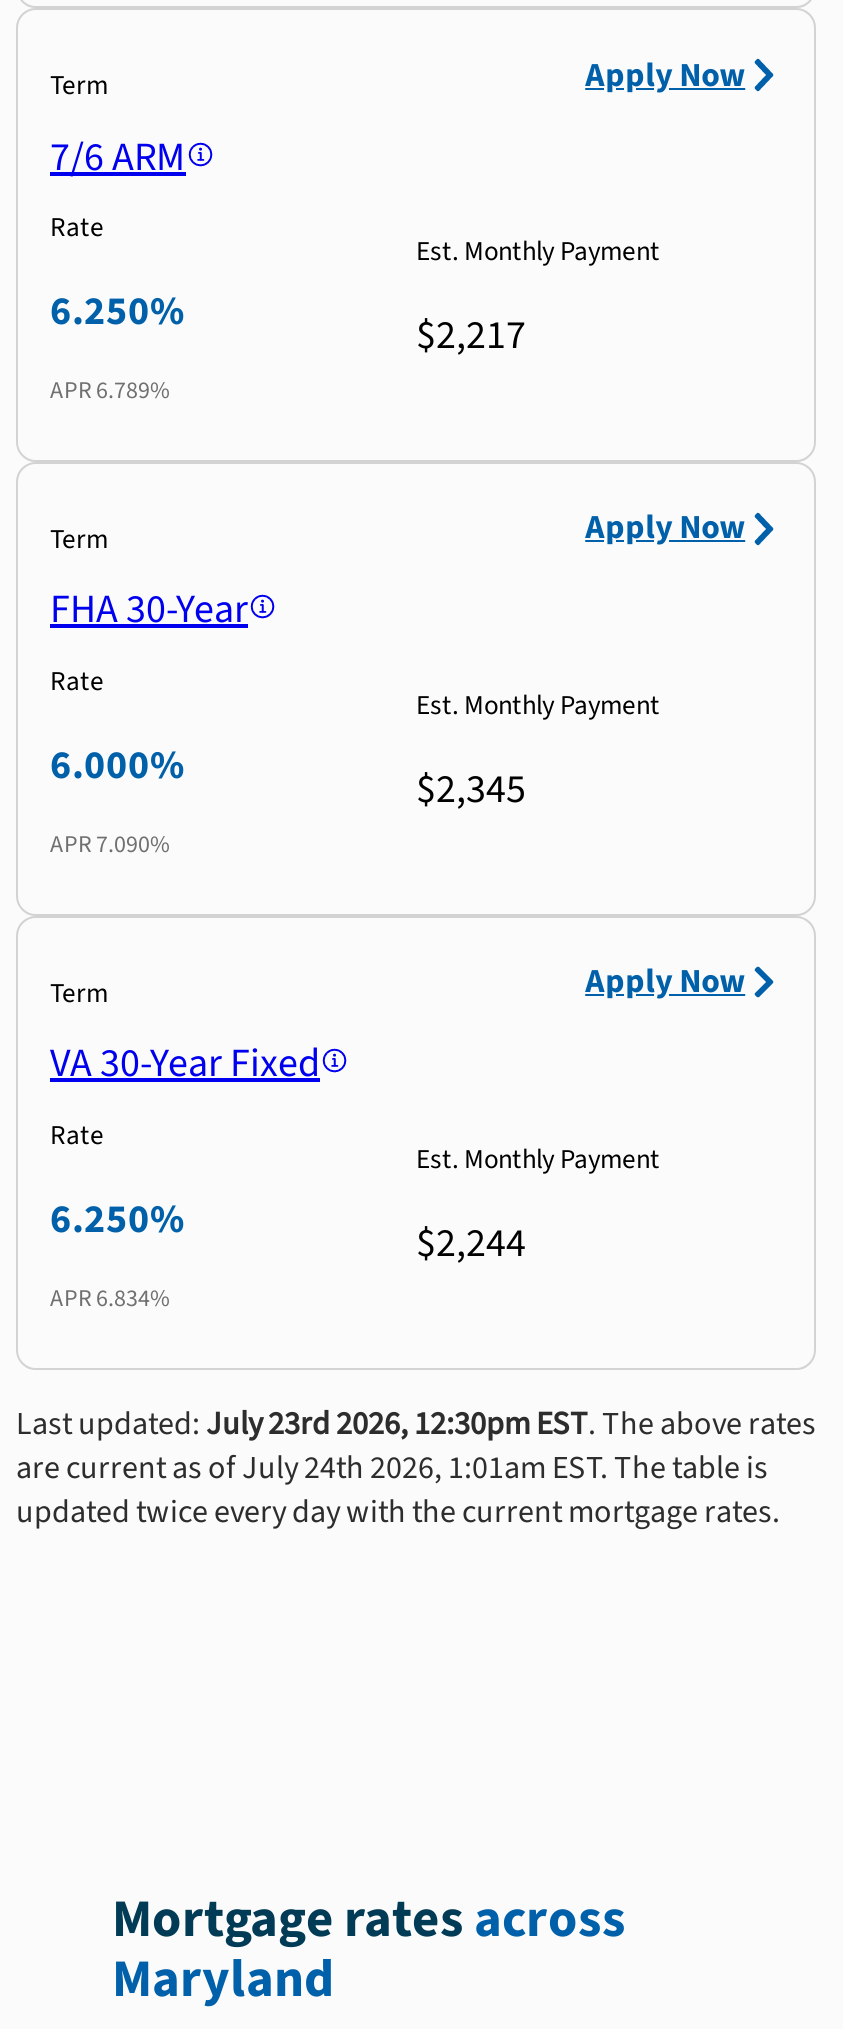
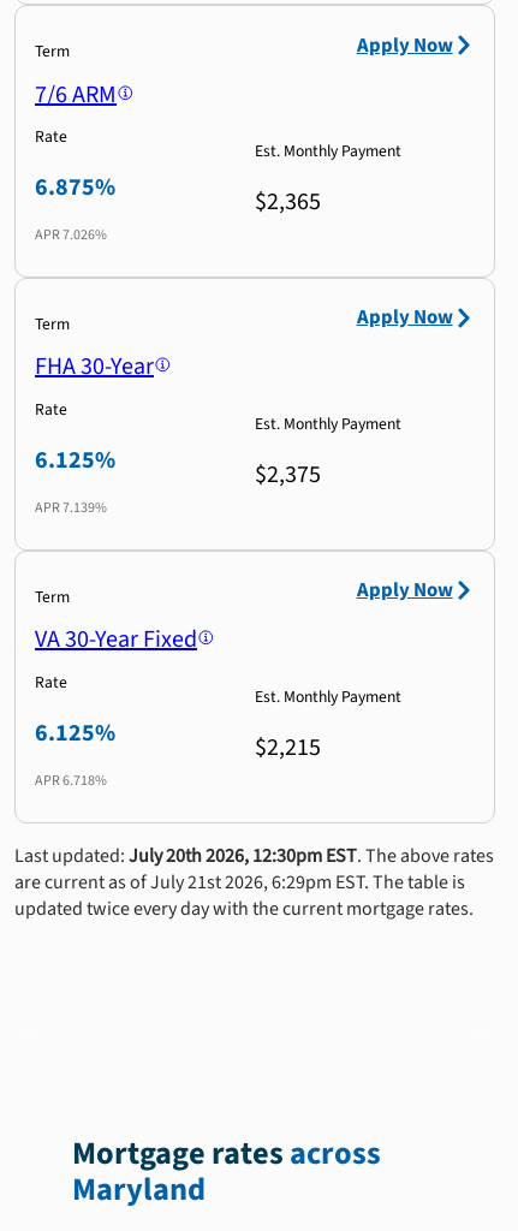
[50,284,184,340] 6.250% -> [35,171,115,205] 6.875%
[416,308,526,364] $2,217 -> [255,185,321,219] $2,365
[50,374,170,408] APR 6.789% -> [35,225,107,245] APR 7.026%
[50,738,184,794] 6.000% -> [35,444,115,477] 6.125%
[416,762,526,818] $2,345 -> [255,458,321,492] $2,375
[50,828,170,862] APR 7.090% -> [35,498,107,518] APR 7.139%
[50,1192,184,1248] 6.250% -> [35,716,115,750] 6.125%
[416,1216,526,1272] $2,244 -> [255,731,321,764] $2,215
[50,1282,170,1316] APR 6.834% -> [35,770,107,791] APR 6.718%
[16,1402,816,1446] Last updated: July 23rd 2026, 12:30pm EST. The above rates -> [14,842,494,869] Last updated: July 20th 2026, 12:30pm EST. The above rates
[16,1446,768,1490] are current as of July 24th 2026, 1:01am EST. The table is -> [14,869,465,895] are current as of July 21st 2026, 6:29pm EST. The table is

